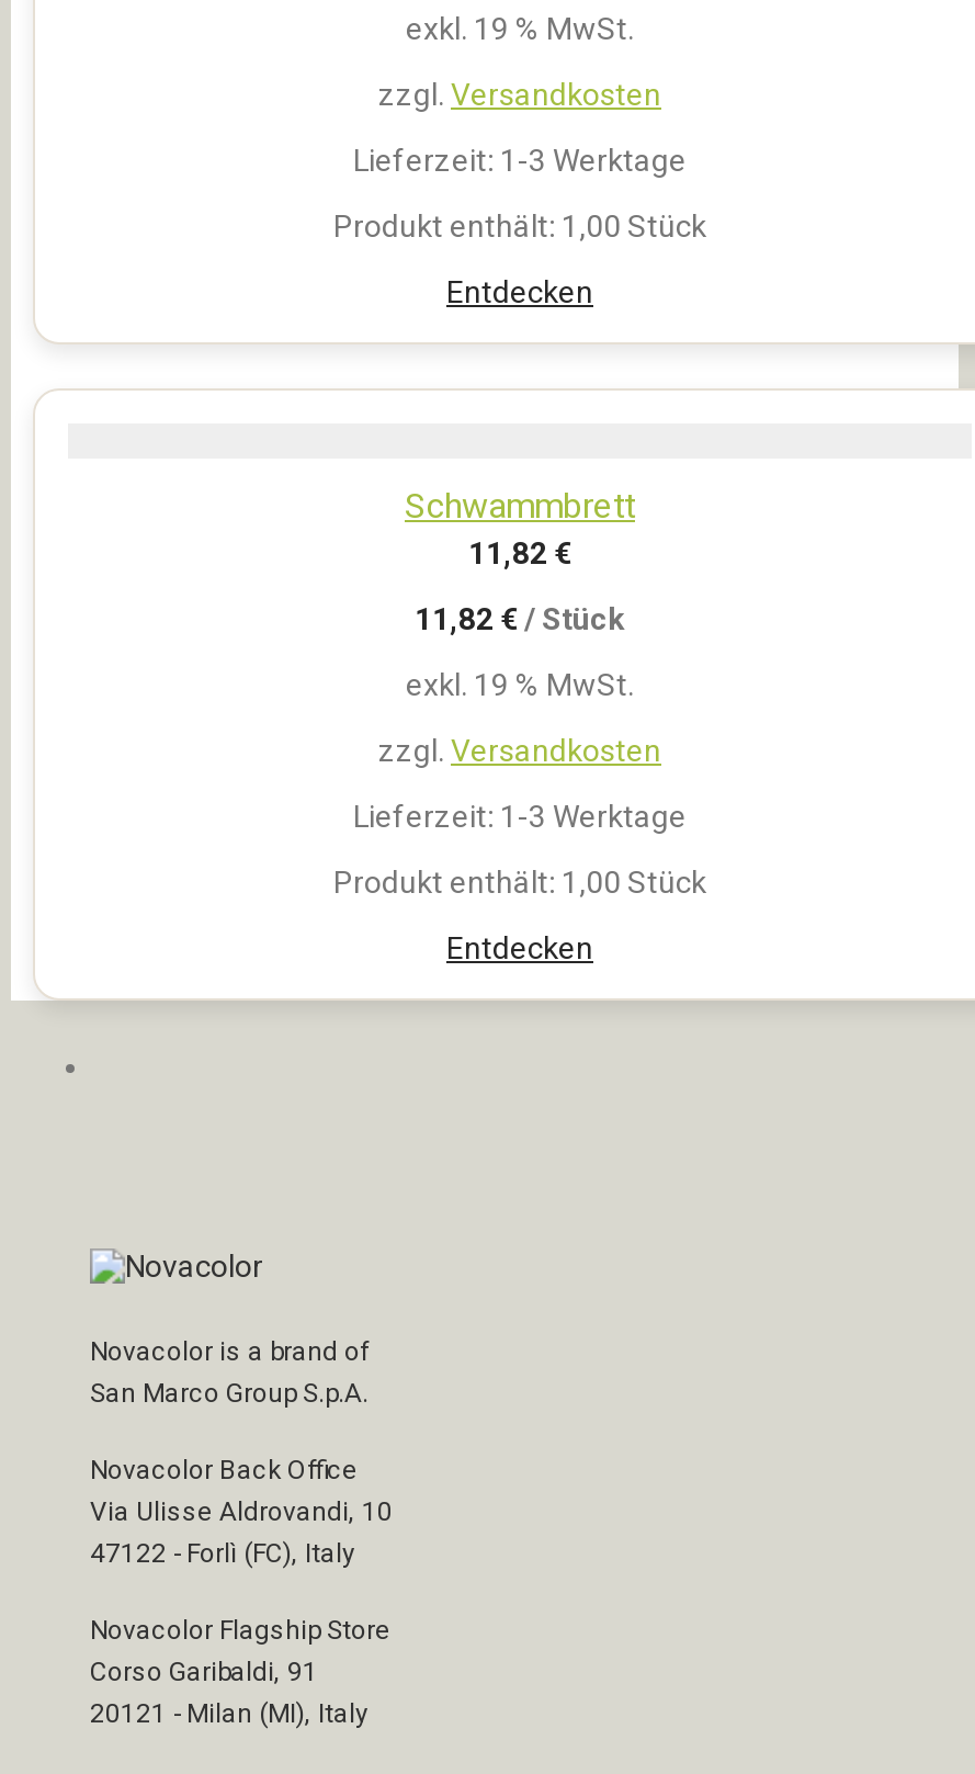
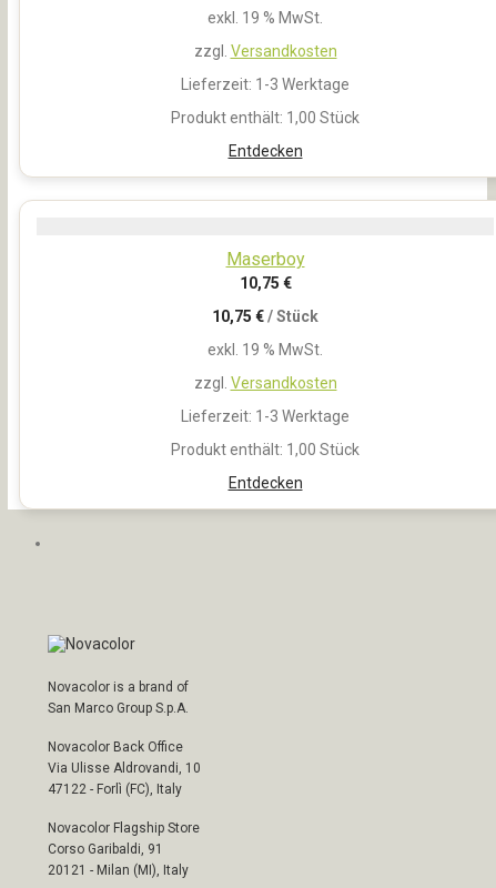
[405,486,635,571] Schwammbrett | 11,82 € -> [226,249,305,292] Maserboy | 10,75 €
[415,602,625,637] 11,82 €/ Stück -> [212,308,318,326] 10,75 €/ Stück

